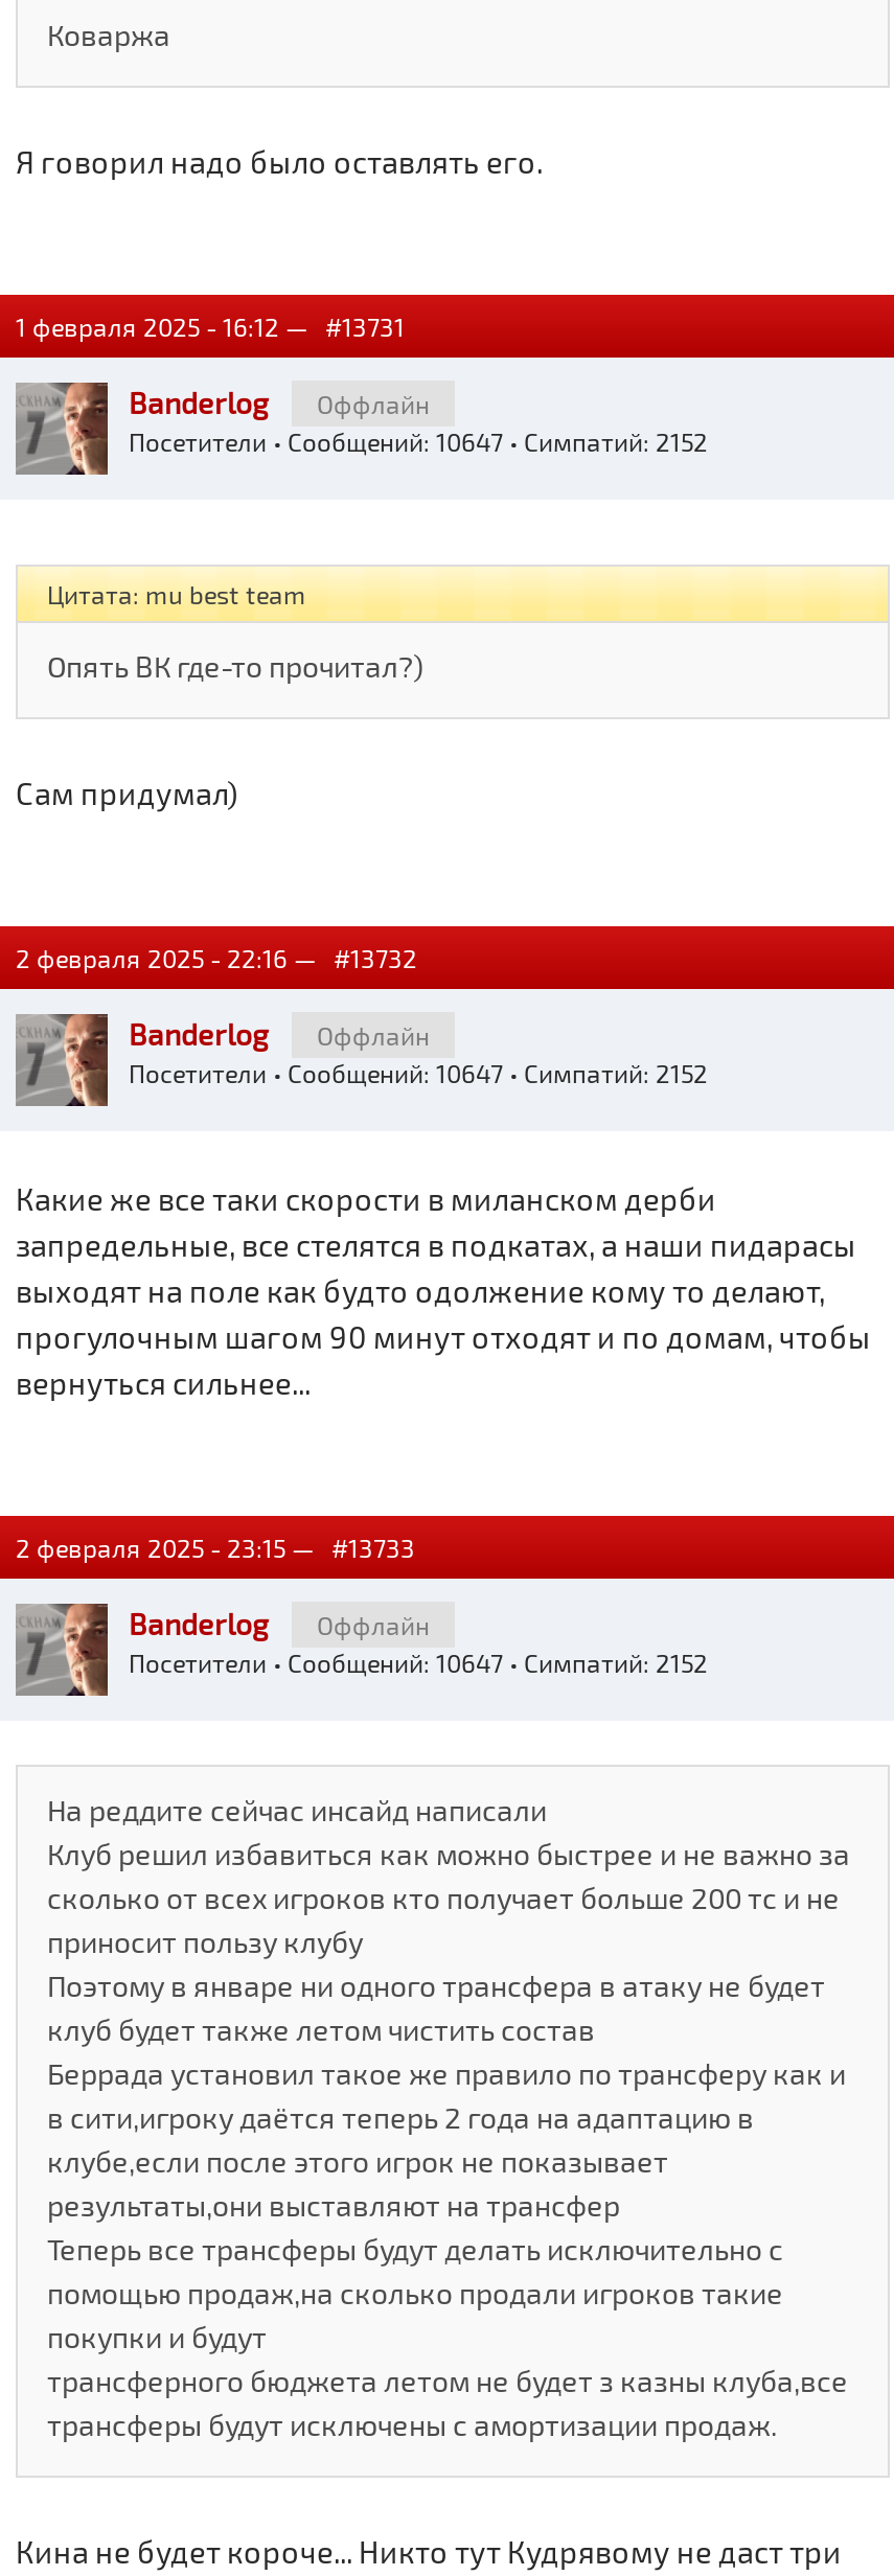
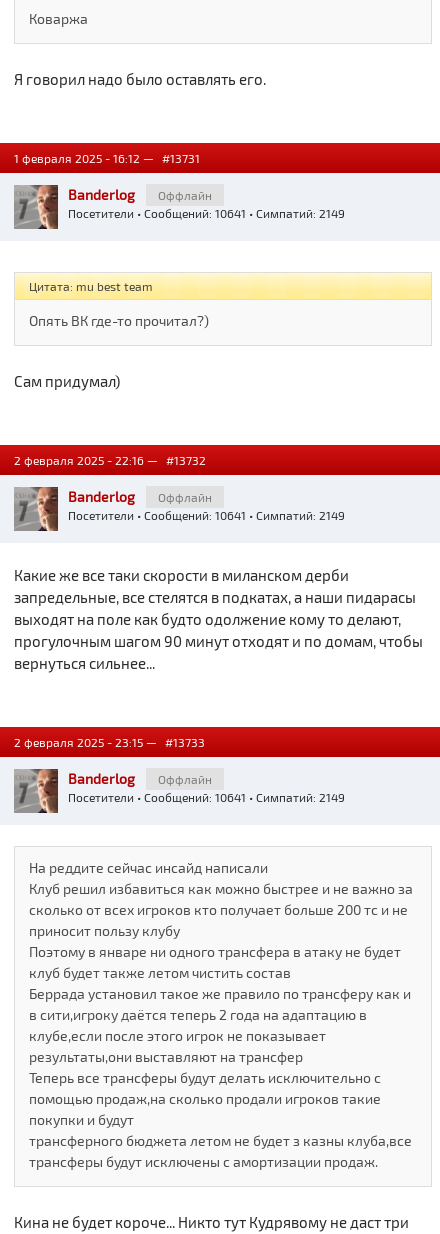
[129,427,708,456] Посетители • Сообщений: 10647 • Симпатий: 2152 -> [68,206,345,220] Посетители • Сообщений: 10641 • Симпатий: 2149
[129,1058,708,1087] Посетители • Сообщений: 10647 • Симпатий: 2152 -> [68,508,345,522] Посетители • Сообщений: 10641 • Симпатий: 2149
[129,1648,708,1677] Посетители • Сообщений: 10647 • Симпатий: 2152 -> [68,790,345,804] Посетители • Сообщений: 10641 • Симпатий: 2149

